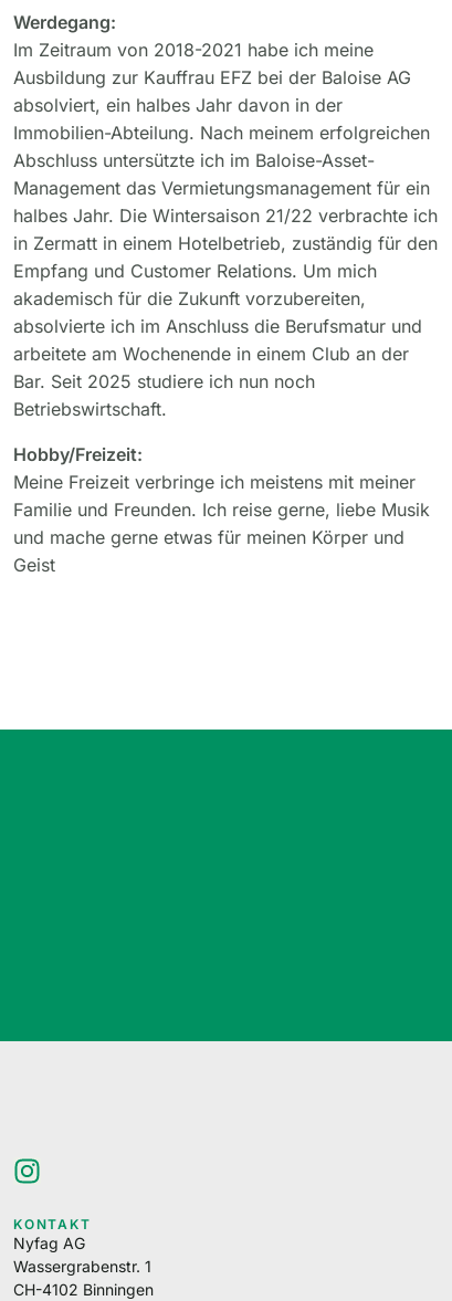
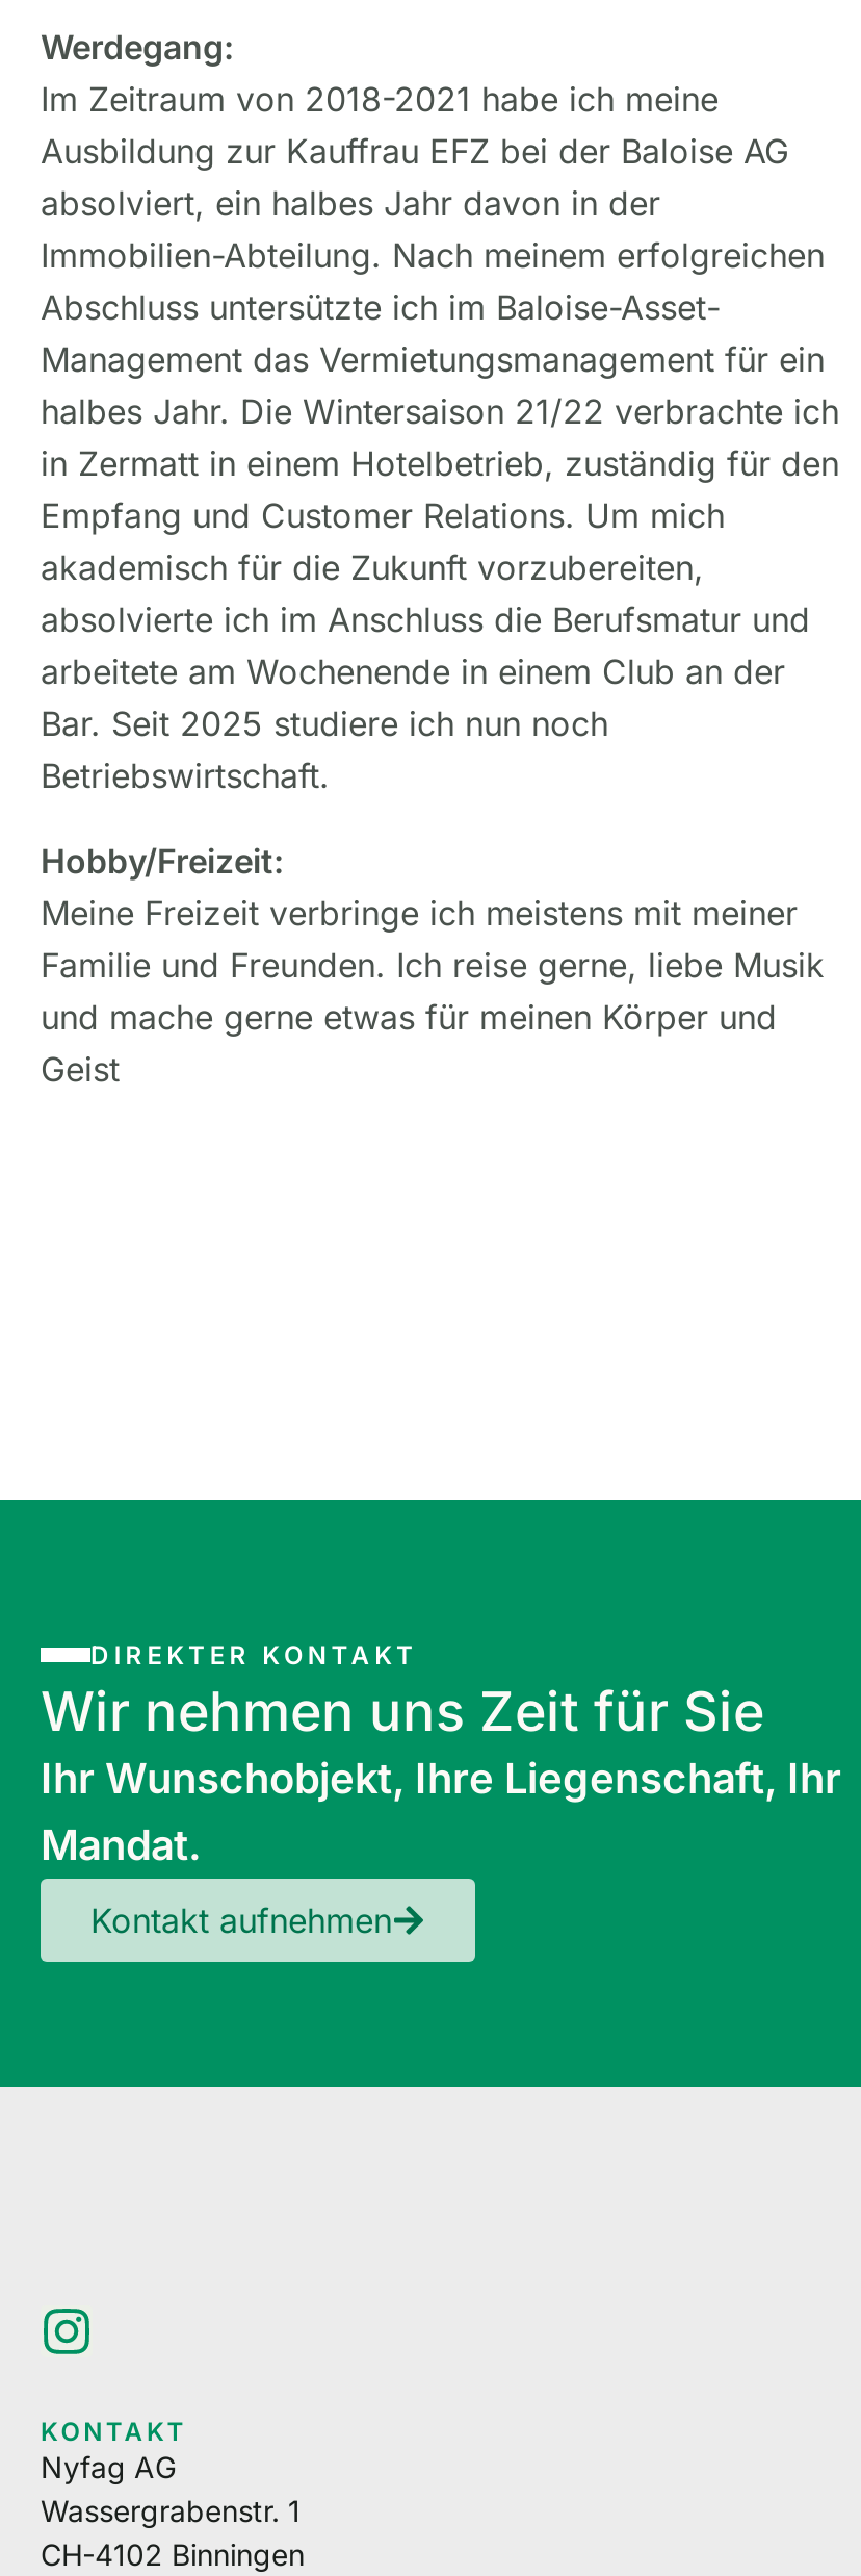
none -> [41,1639,841,1941] DIREKTER KONTAKT | Wir nehmen uns Zeit für Sie | Ihr Wunschobjekt, Ihre Liegenschaft, Ihr | Mandat. | Kontakt aufnehmen

